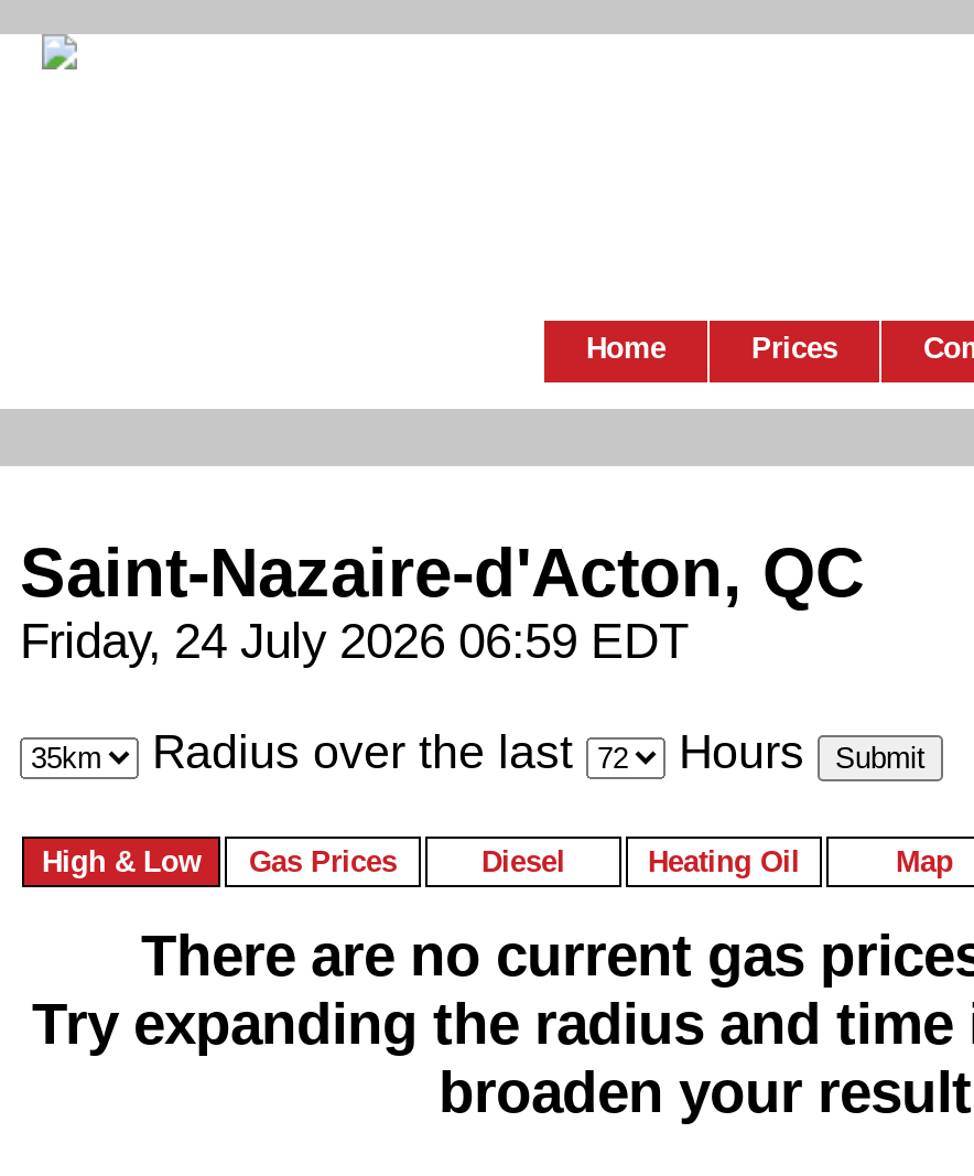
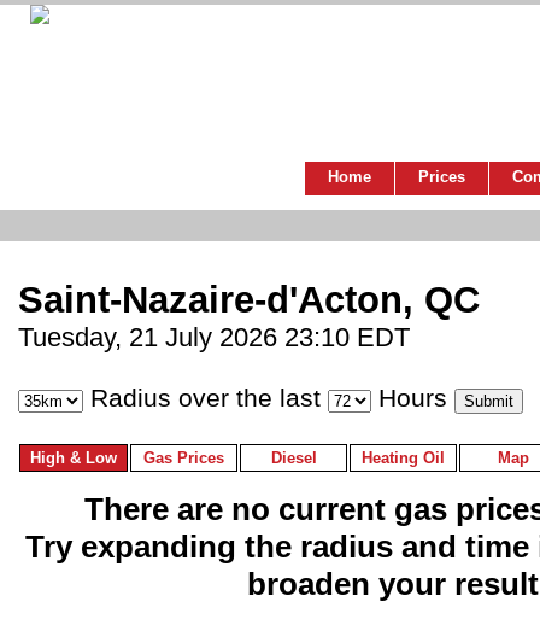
[20,614,688,669] Friday, 24 July 2026 06:59 EDT -> [18,322,410,352] Tuesday, 21 July 2026 23:10 EDT

